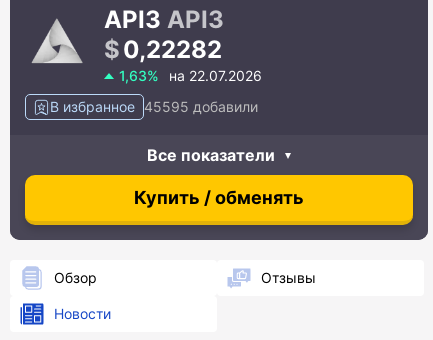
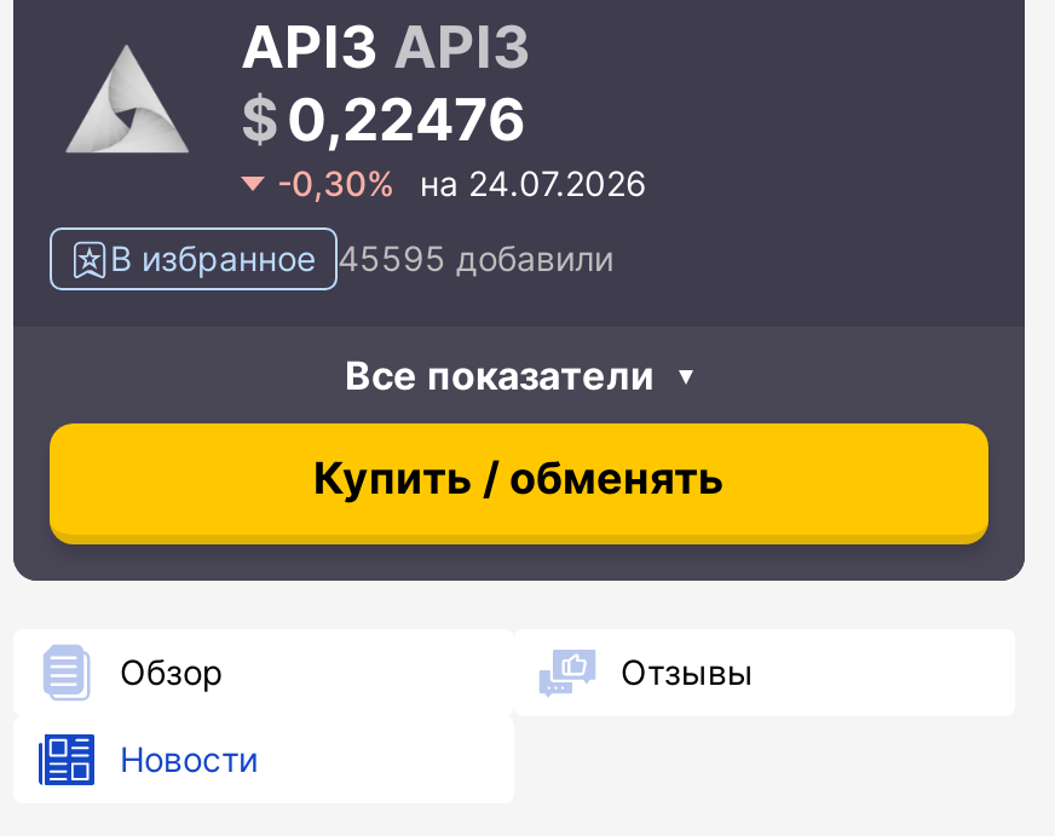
[123,35,222,64] 0,22282 -> [287,86,526,156] 0,22476
[119,67,262,84] 1,63% на 22.07.2026 -> [277,163,647,204] -0,30% на 24.07.2026

